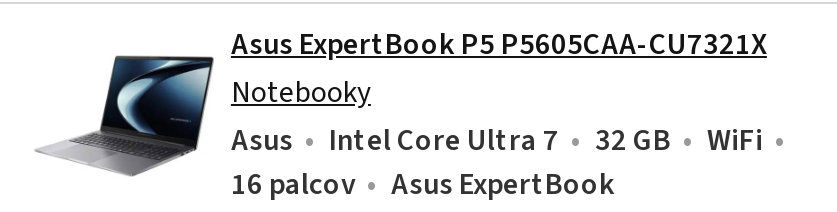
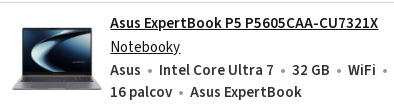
[36,54,216,178] [image] -> [12,27,102,91] [image]

